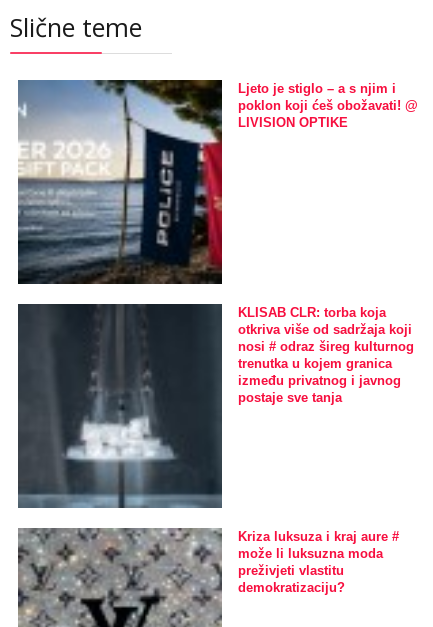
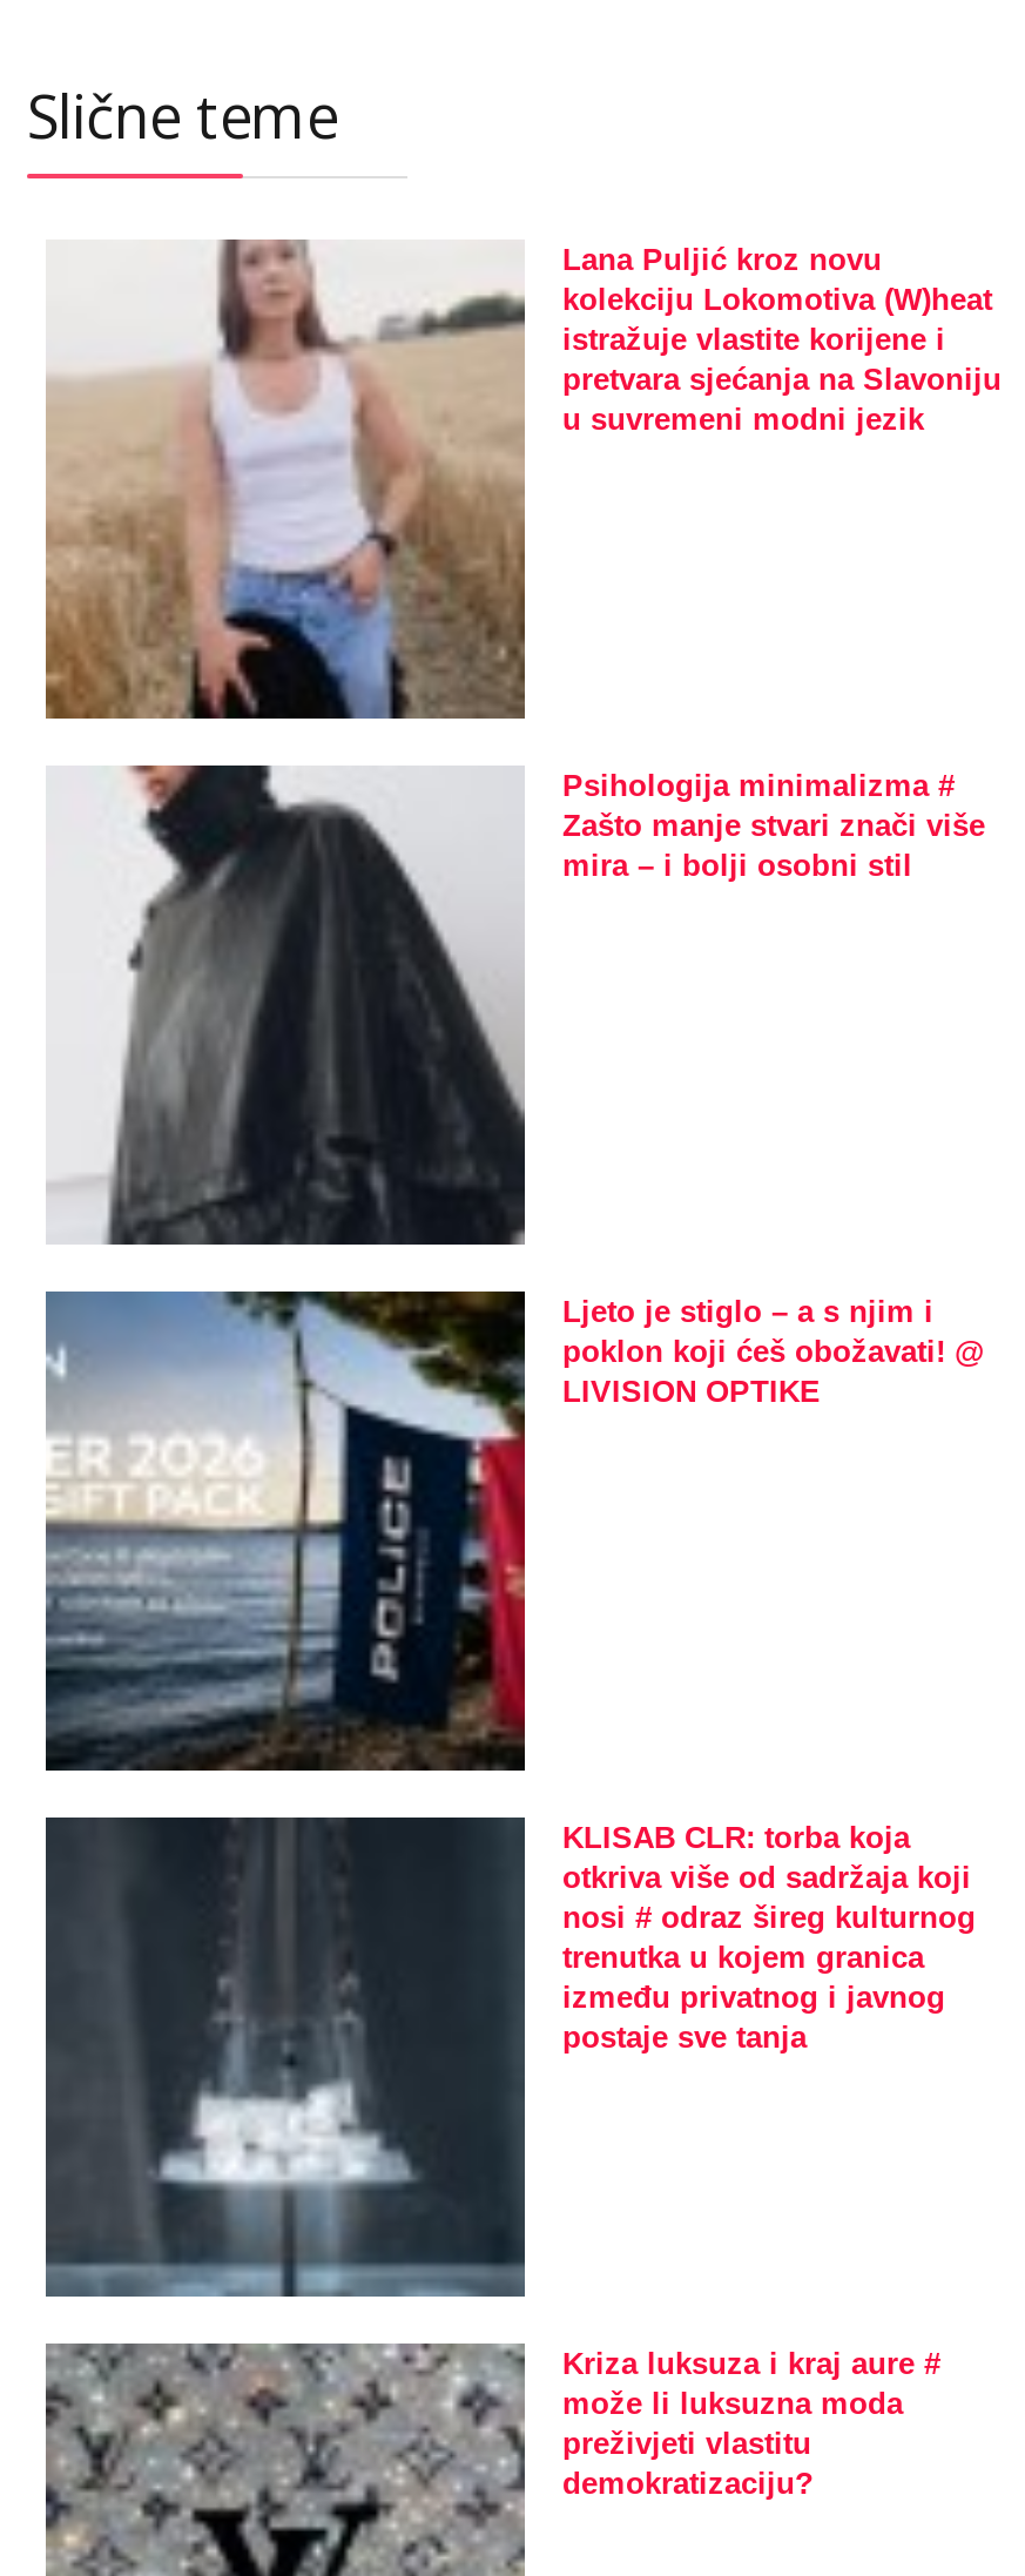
none -> [43,240,1002,721] [image] | Lana Puljić kroz novu | kolekciju Lokomotiva (W)heat | istražuje vlastite korijene i | pretvara sjećanja na Slavoniju | u suvremeni modni jezik
none -> [48,763,985,1247] [image] | Psihologija minimalizma # | Zašto manje stvari znači više | mira – i bolji osobni stil

